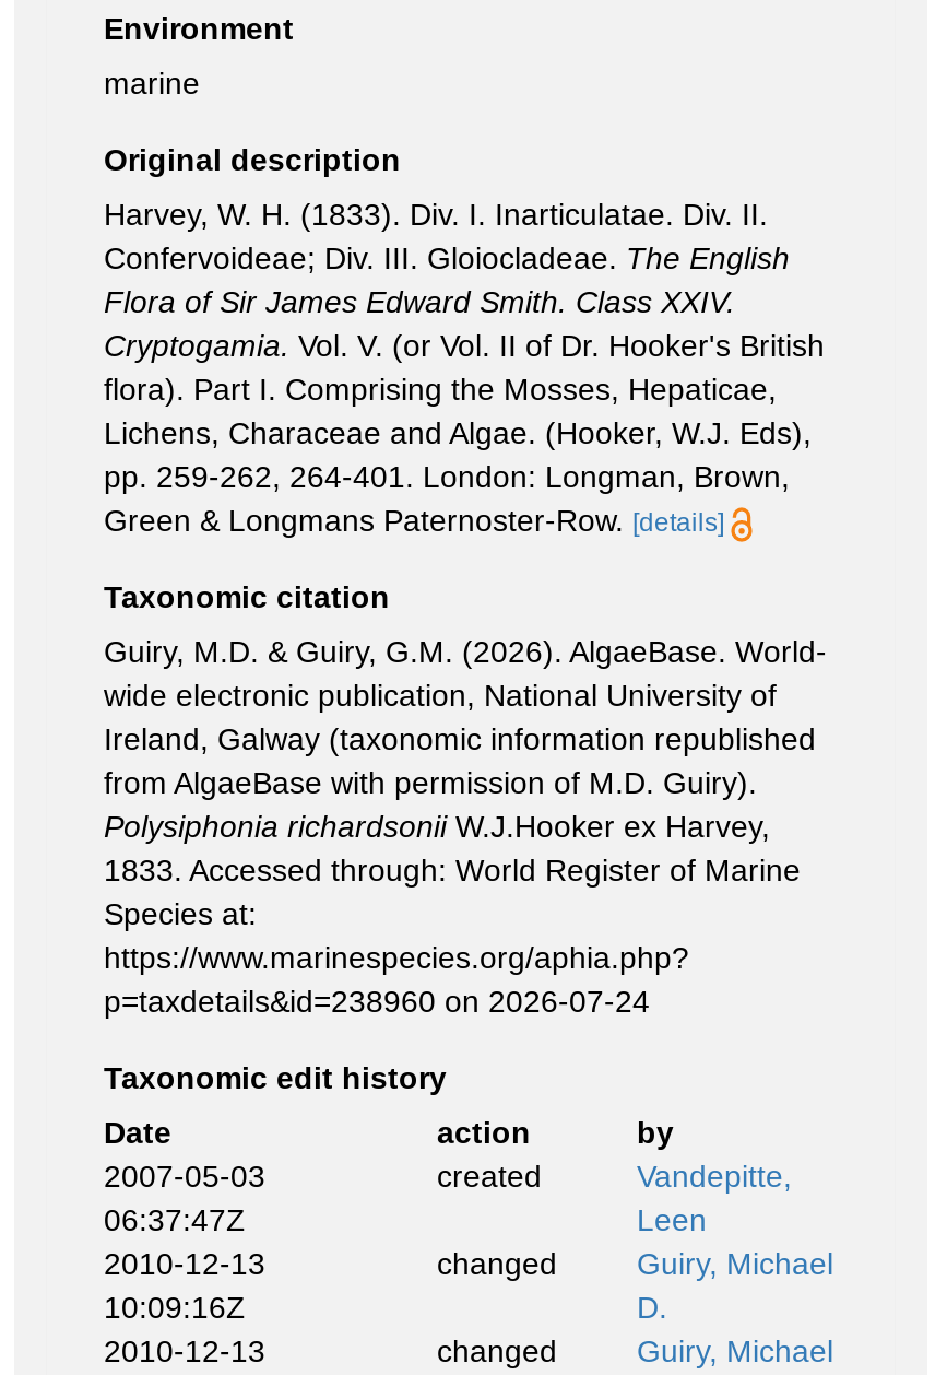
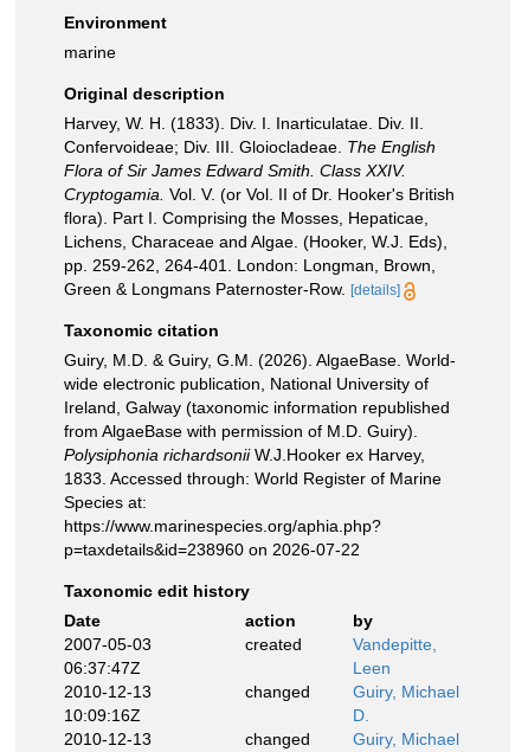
[104,984,650,1019] p=taxdetails&id=238960 on 2026-07-24 -> [64,540,360,559] p=taxdetails&id=238960 on 2026-07-22

